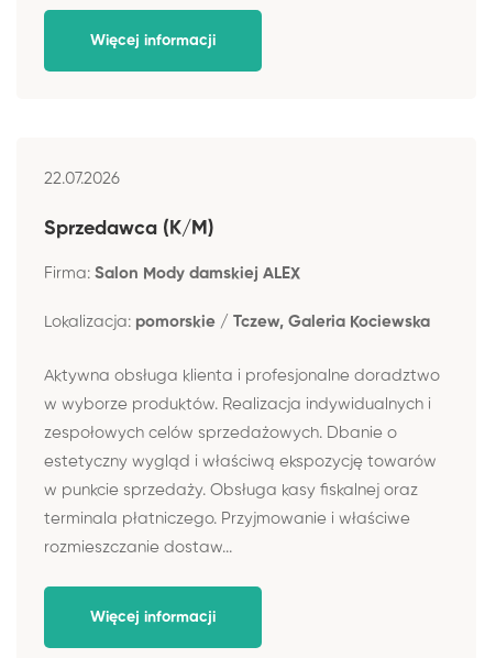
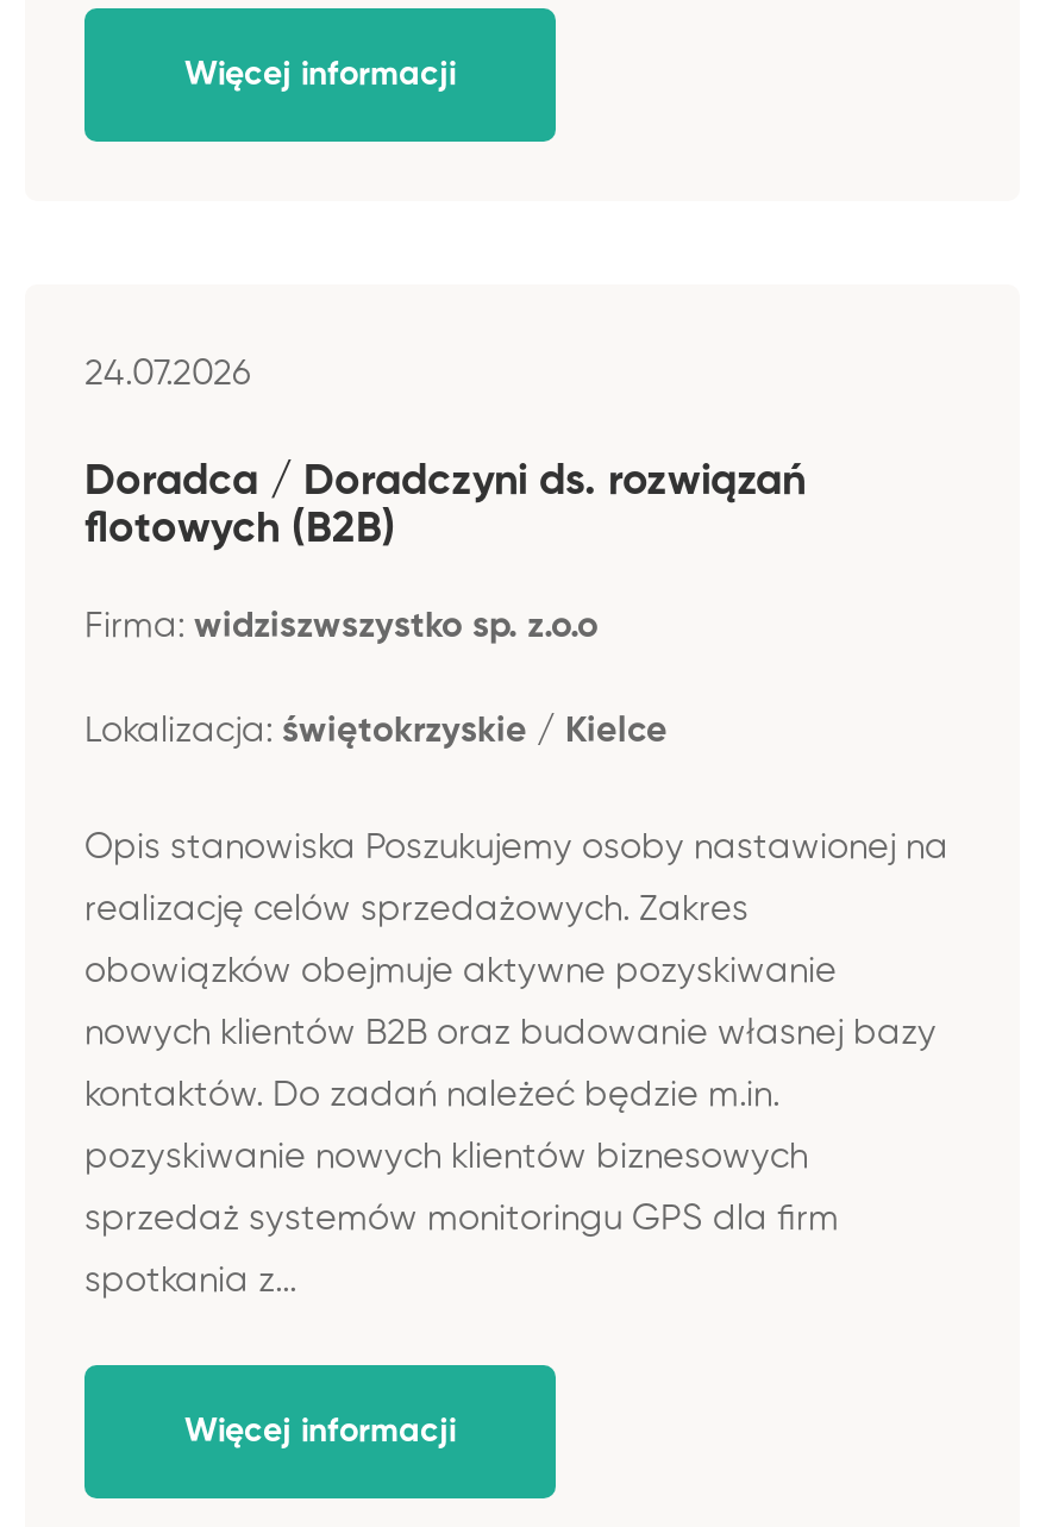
[44,170,440,555] 22.07.2026 | Sprzedawca (K/M) | Firma: Salon Mody damskiej ALEX | Lokalizacja: pomorskie / Tczew, Galeria Kociewska | Aktywna obsługa klienta i profesjonalne doradztwo | w wyborze produktów. Realizacja indywidualnych i | zespołowych celów sprzedażowych. Dbanie o | estetyczny wygląd i właściwą ekspozycję towarów | w punkcie sprzedaży. Obsługa kasy fiskalnej oraz | terminala płatniczego. Przyjmowanie i właściwe | rozmieszczanie dostaw... -> [84,355,948,1297] 24.07.2026 | Doradca / Doradczyni ds. rozwiązań | flotowych (B2B) | Firma: widziszwszystko sp. z.o.o | Lokalizacja: świętokrzyskie / Kielce | Opis stanowiska Poszukujemy osoby nastawionej na | realizację celów sprzedażowych. Zakres | obowiązków obejmuje aktywne pozyskiwanie | nowych klientów B2B oraz budowanie własnej bazy | kontaktów. Do zadań należeć będzie m.in. | pozyskiwanie nowych klientów biznesowych | sprzedaż systemów monitoringu GPS dla firm | spotkania z...

